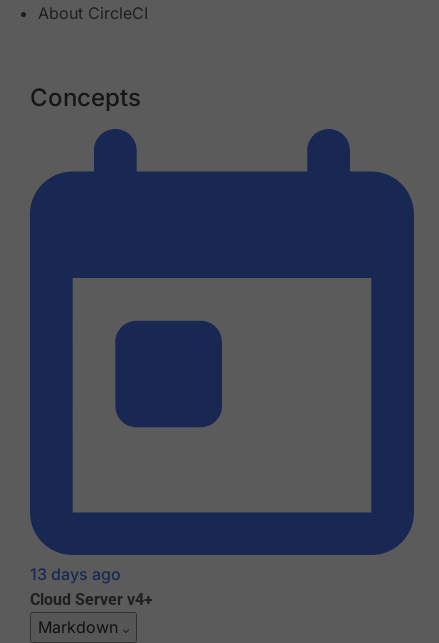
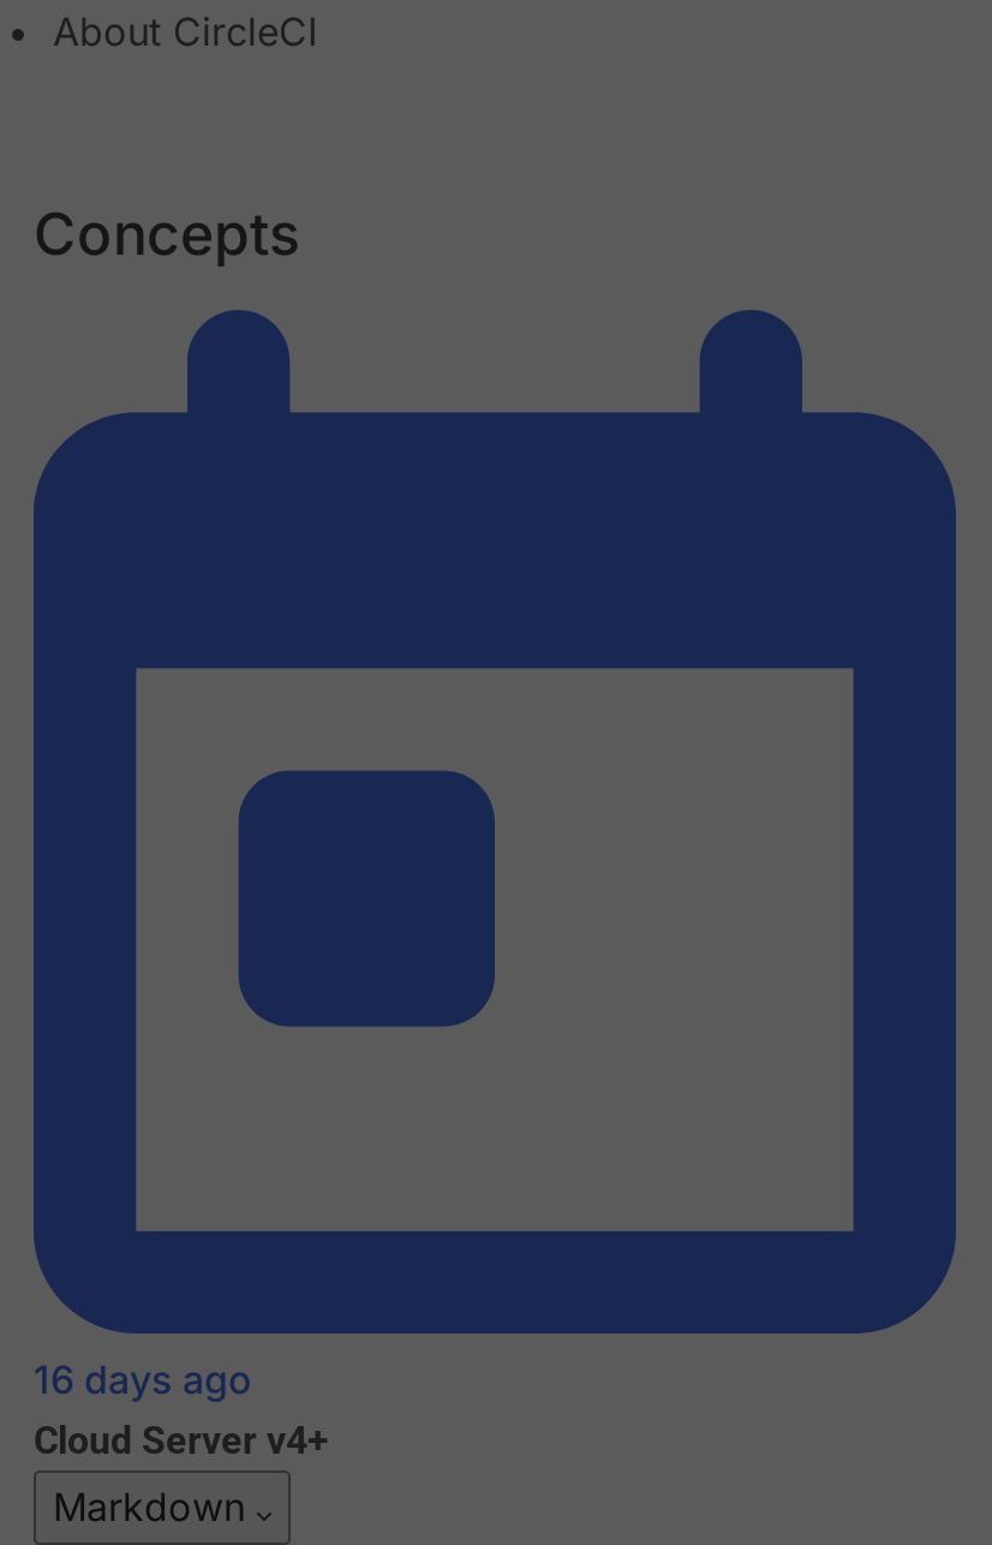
[30,564,121,584] 13 days ago -> [34,1356,252,1404] 16 days ago

